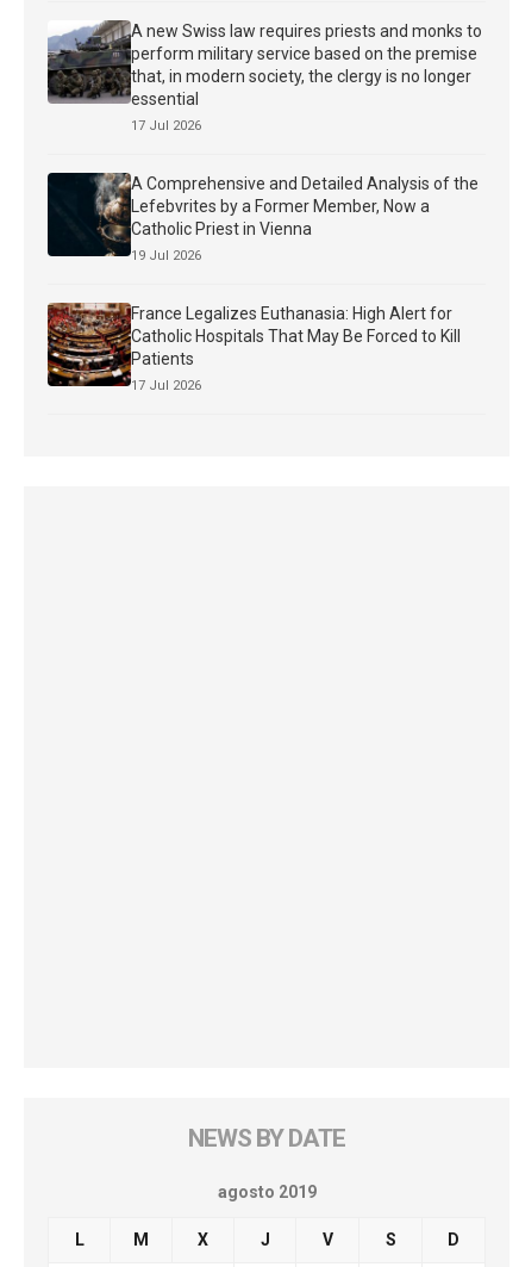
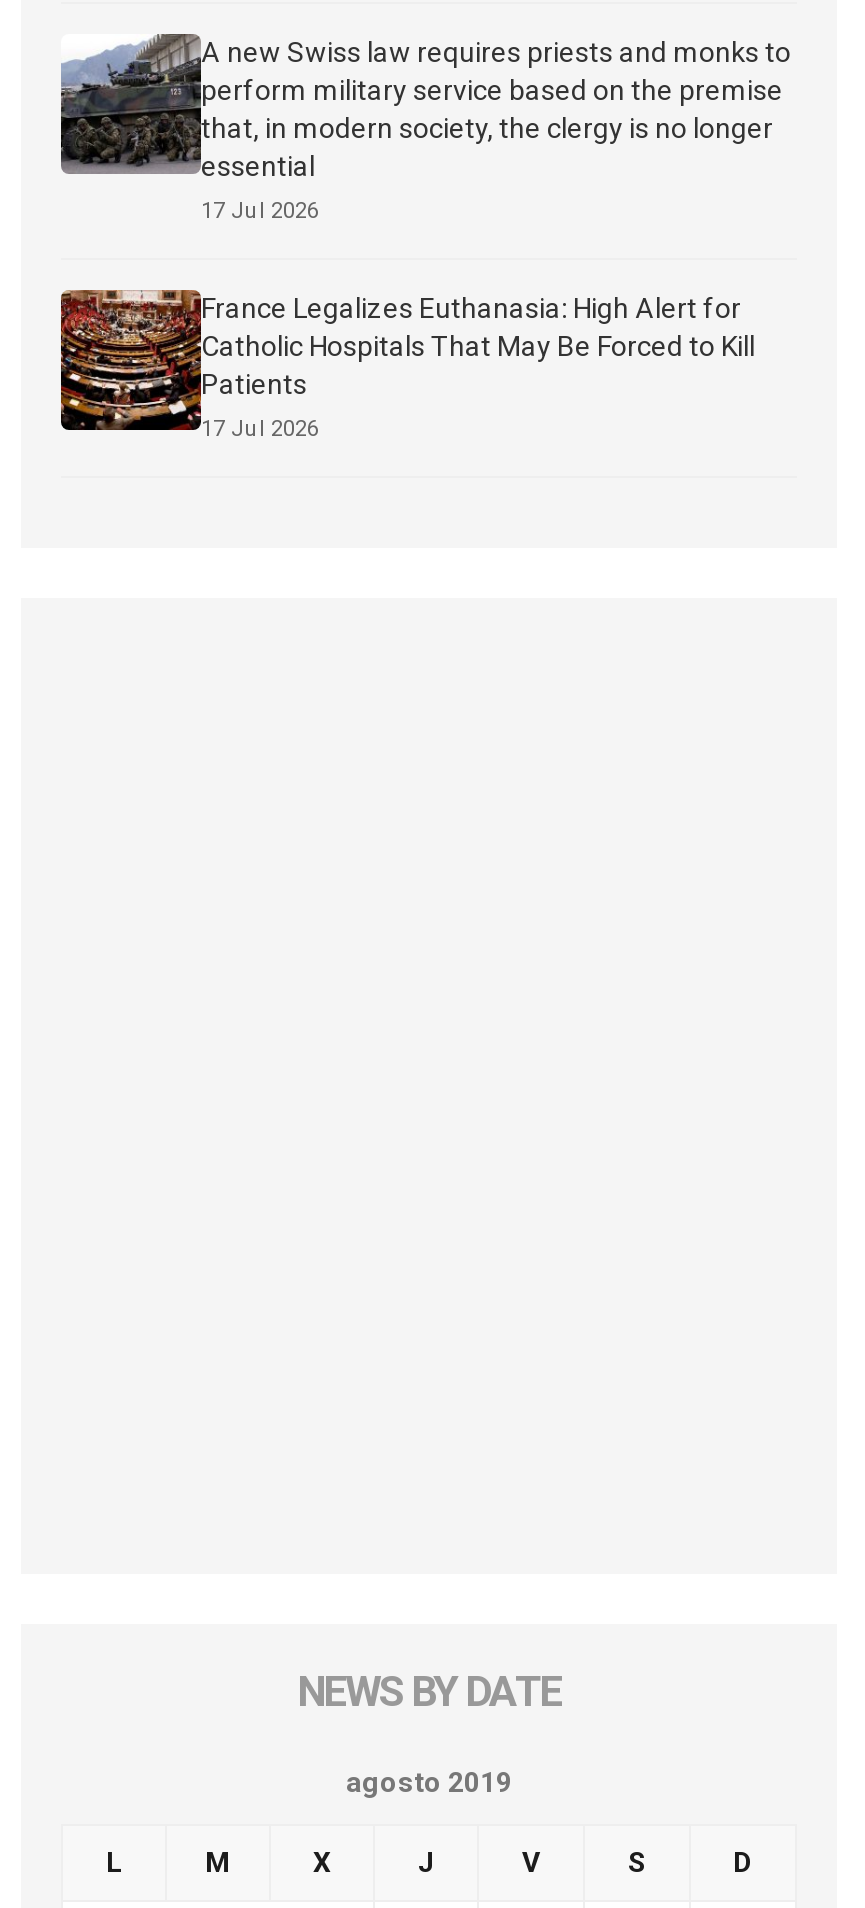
[46,172,479,263] [image] | A Comprehensive and Detailed Analysis of the | Lefebvrites by a Former Member, Now a | Catholic Priest in Vienna | 19 Jul 2026 -> none

